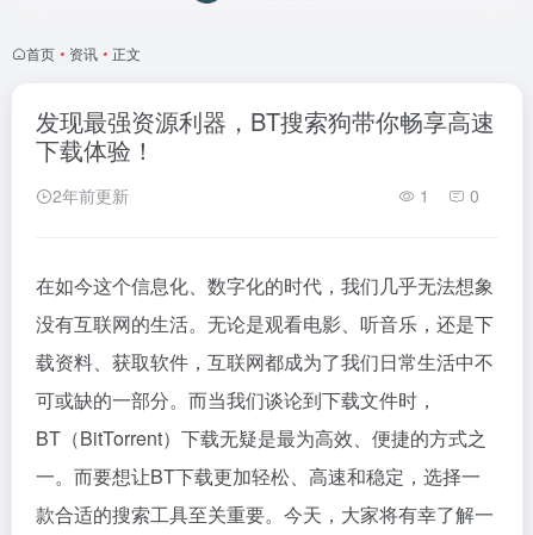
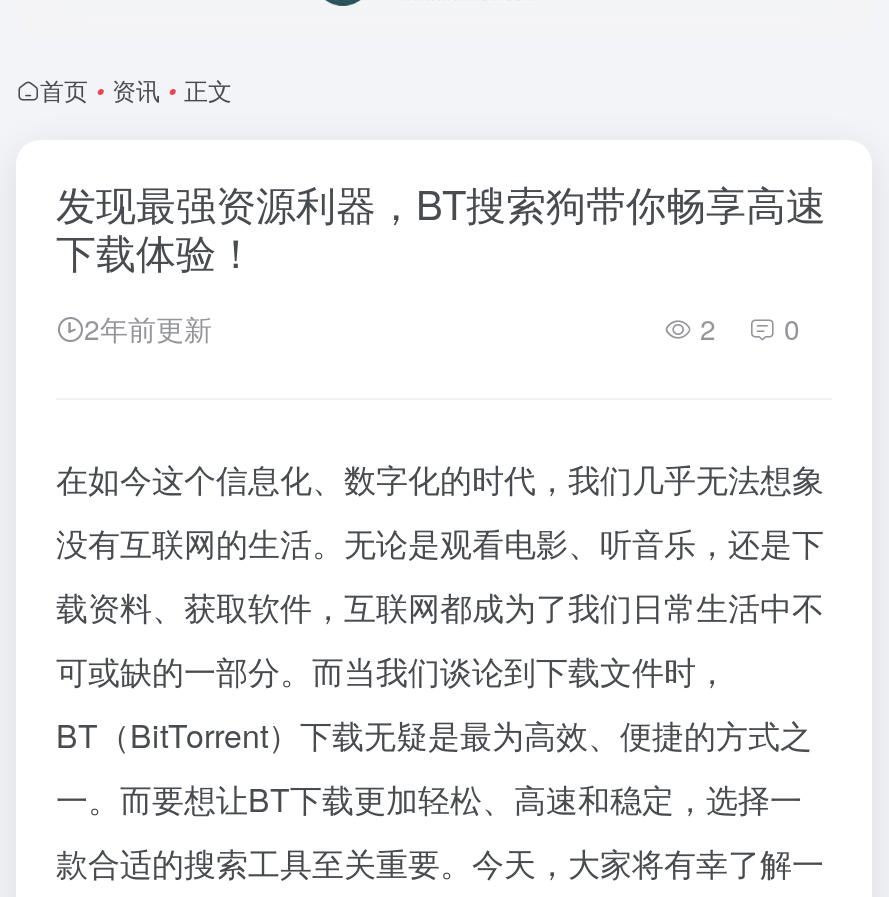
[415,183,479,207] 1 0 -> [692,308,800,348] 2 0

